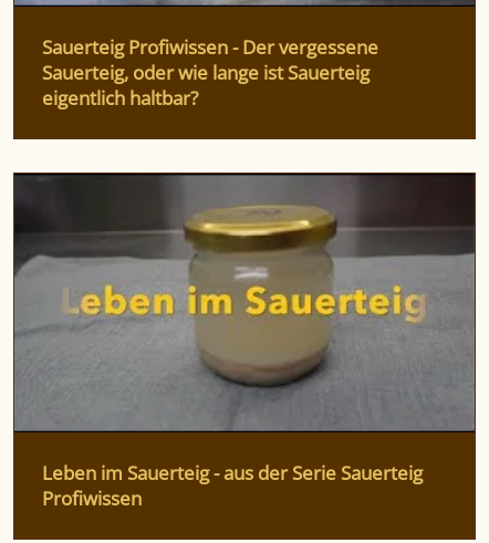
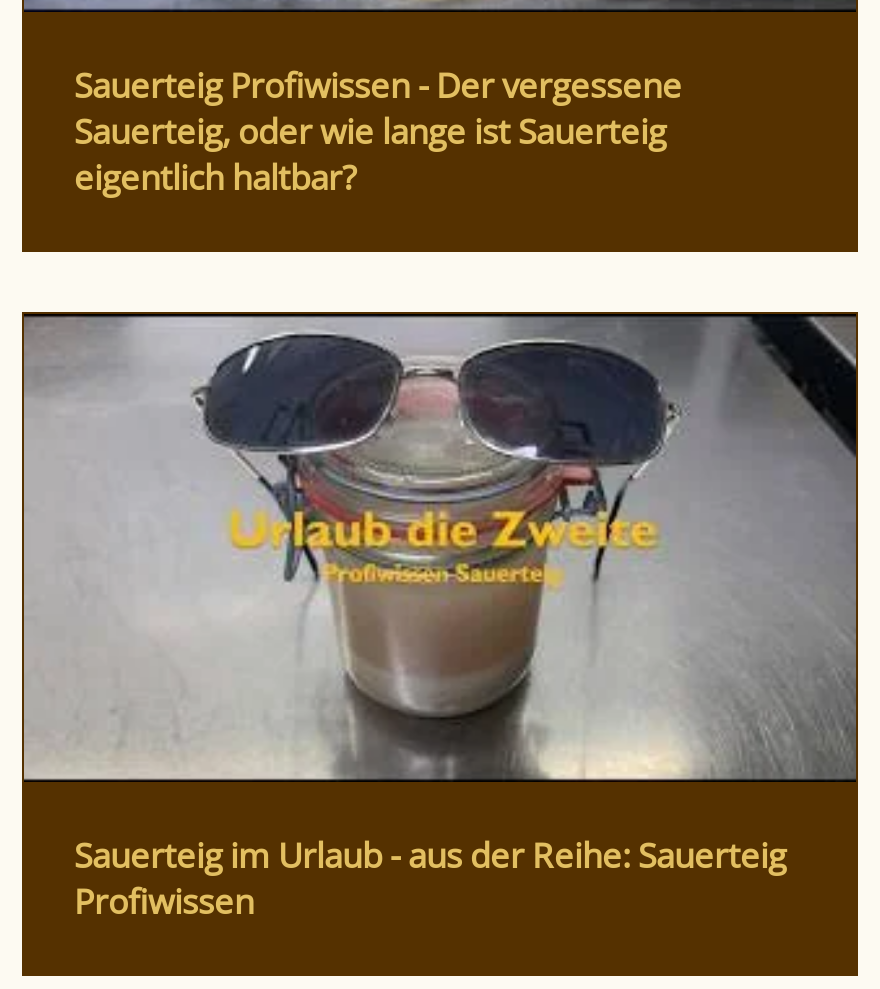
[13,174,475,485] [image] | Leben im Sauerteig - aus der Serie Sauerteig -> [22,314,858,877] [image] | Sauerteig im Urlaub - aus der Reihe: Sauerteig

